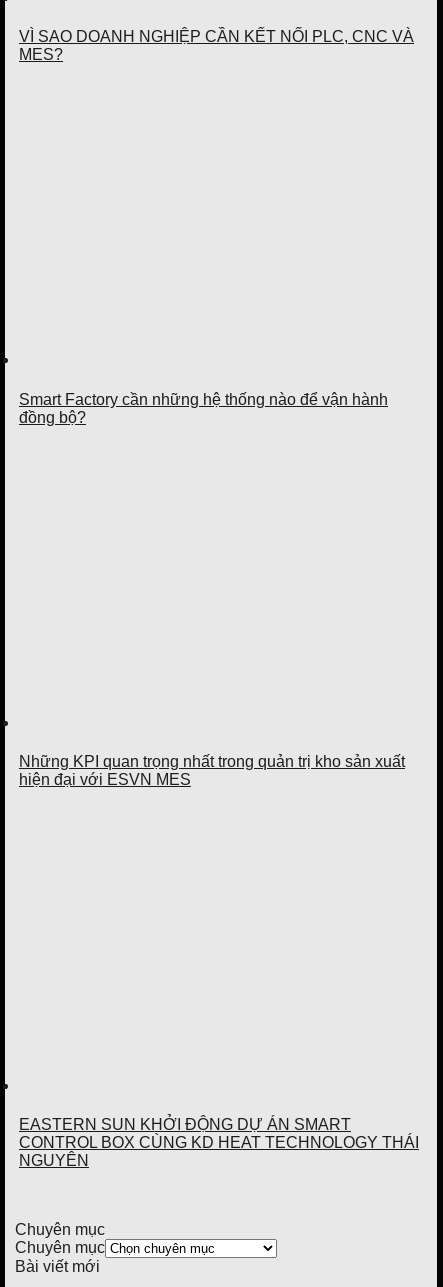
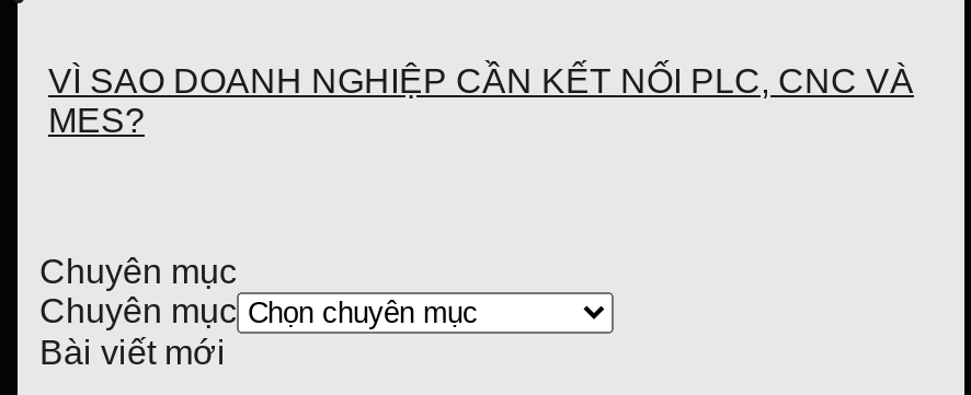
[19,391,388,426] Smart Factory cần những hệ thống nào để vận hành | đồng bộ? -> none
[19,753,405,788] Những KPI quan trọng nhất trong quản trị kho sản xuất | hiện đại với ESVN MES -> none
[19,1116,419,1169] EASTERN SUN KHỞI ĐỘNG DỰ ÁN SMART | CONTROL BOX CÙNG KD HEAT TECHNOLOGY THÁI | NGUYÊN -> none

